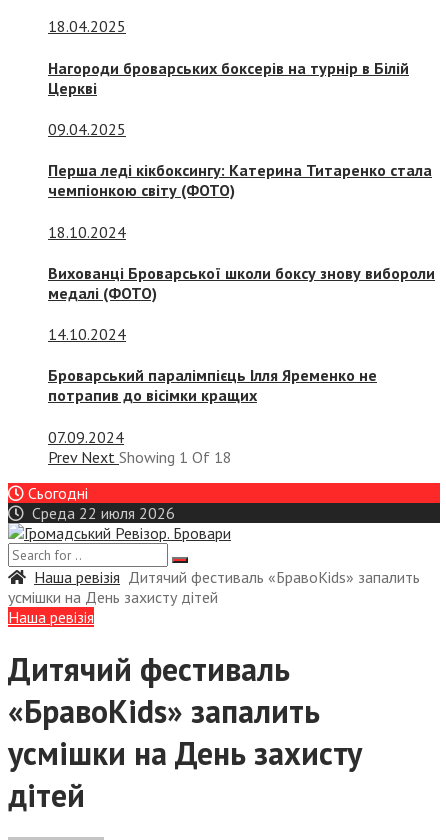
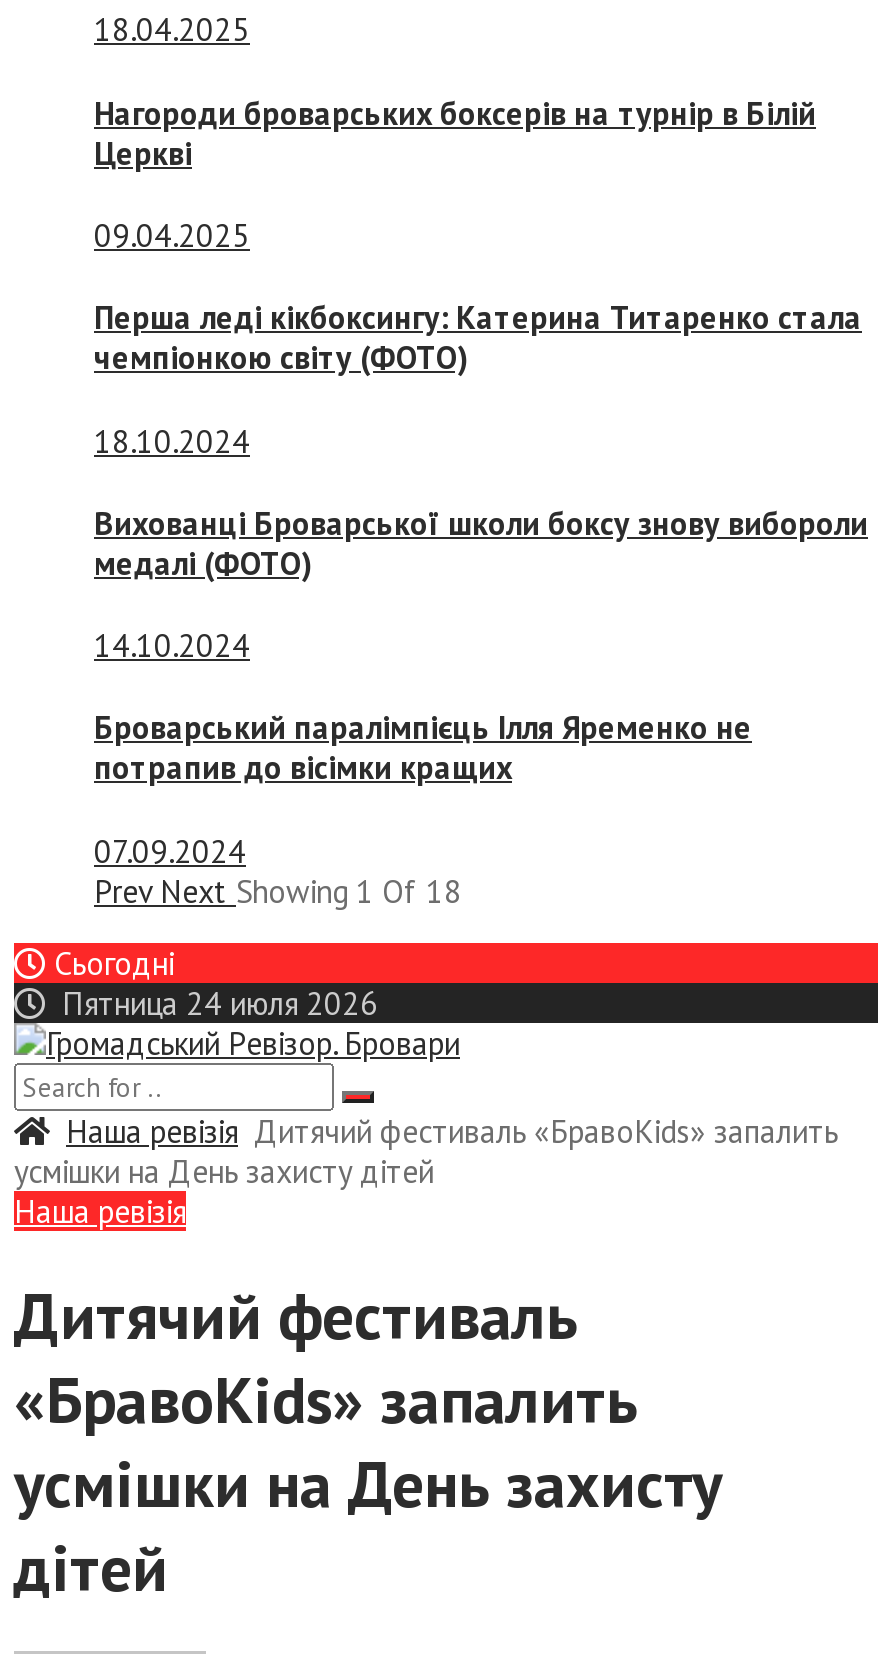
[24,503,175,523] Среда 22 июля 2026 -> [46,982,378,1022] Пятница 24 июля 2026

